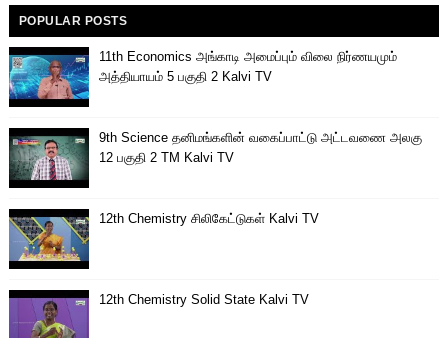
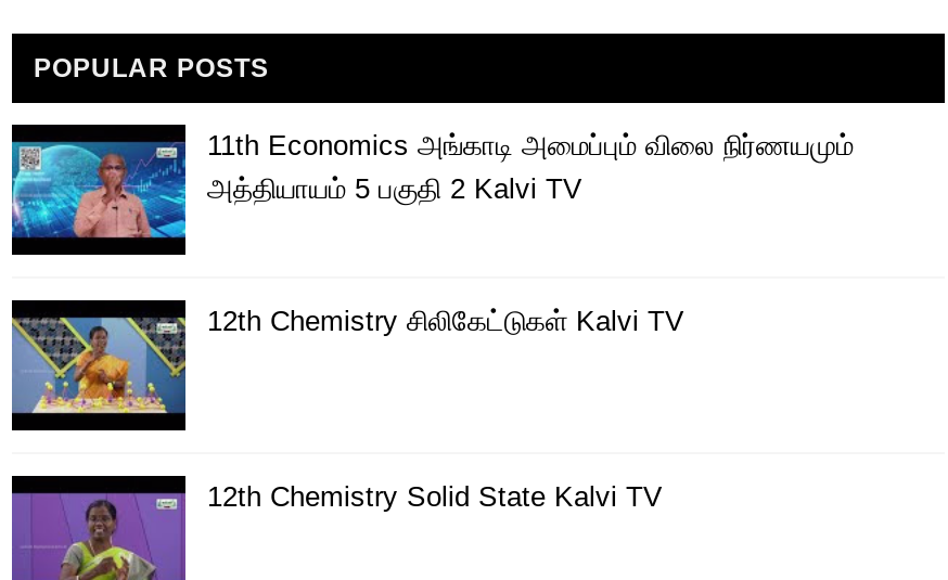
[8,130,422,180] [image] | 9th Science தனிமங்களின் வகைப்பாட்டு அட்டவணை அலகு | 12 பகுதி 2 TM Kalvi TV -> none

